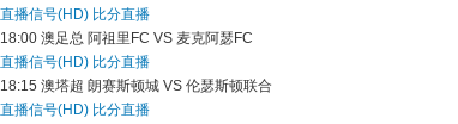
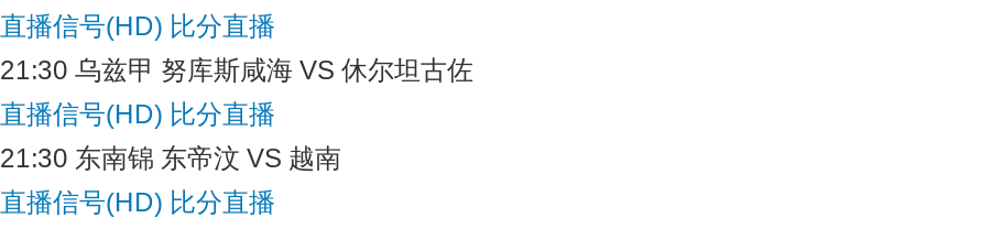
[0,30,253,46] 18:00 澳足总阿祖里FC VS 麦克阿瑟FC -> [0,55,473,86] 21:30 乌兹甲努库斯咸海 VS 休尔坦古佐
[0,77,272,94] 18:15 澳塔超朗赛斯顿城 VS 伦瑟斯顿联合 -> [0,143,341,174] 21:30 东南锦东帝汶 VS 越南

